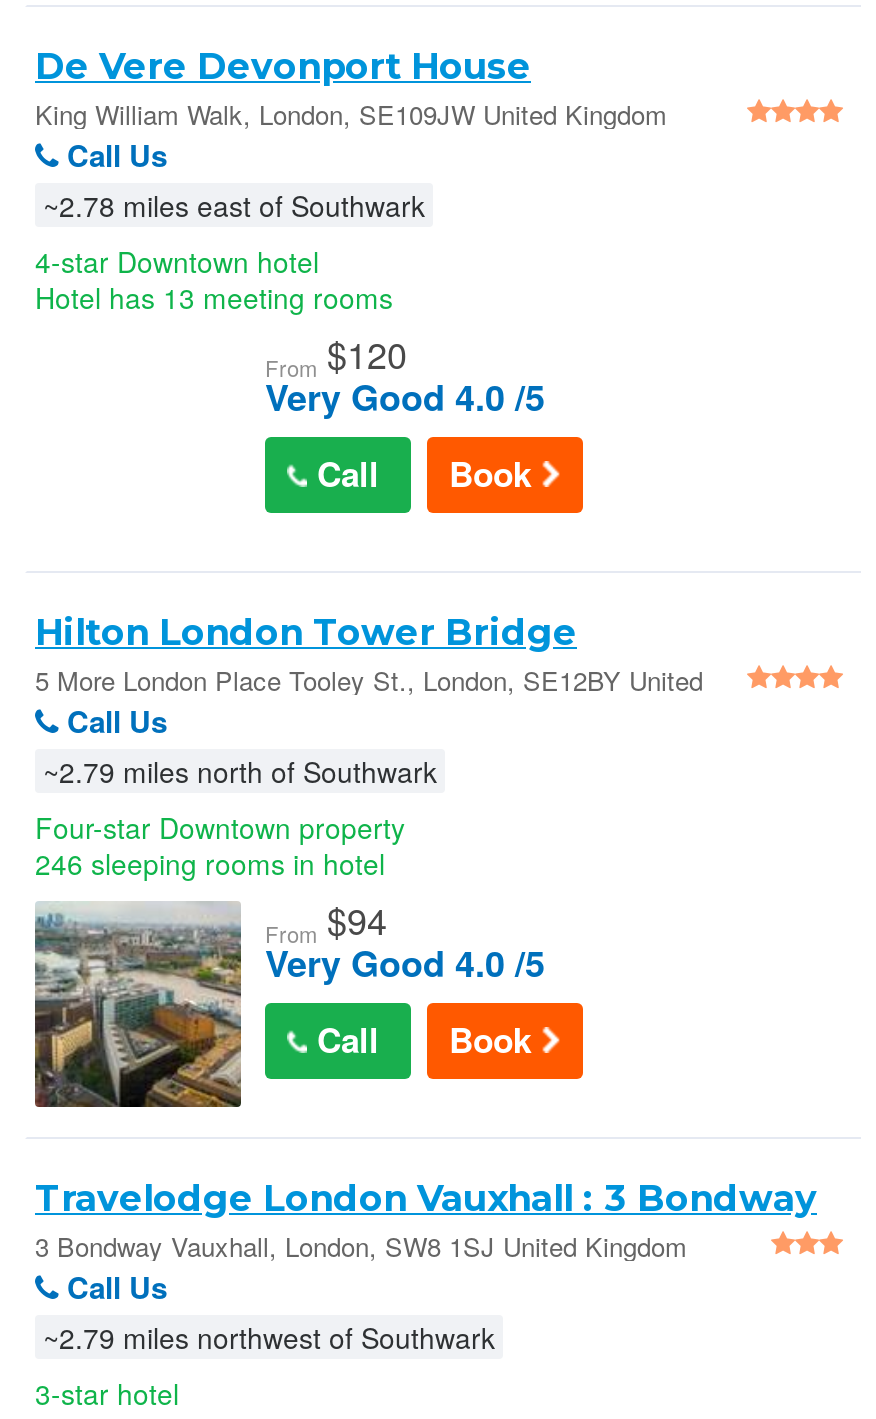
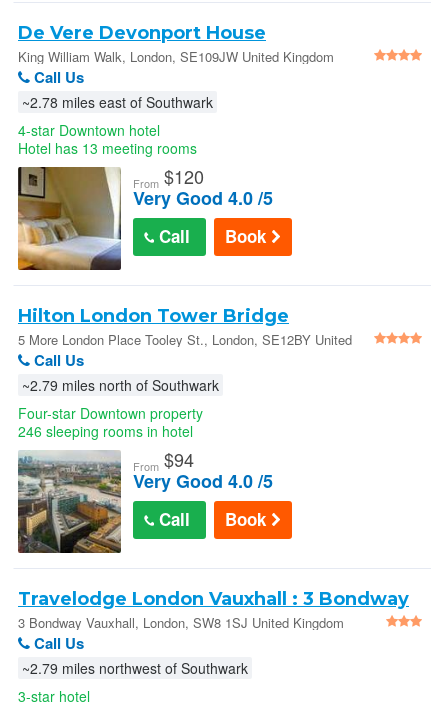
none -> [17,166,122,271] [image]

